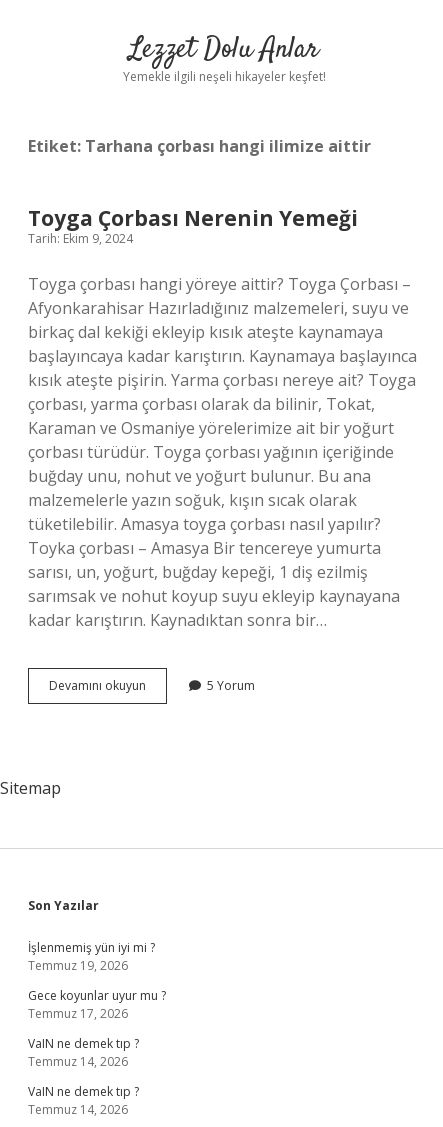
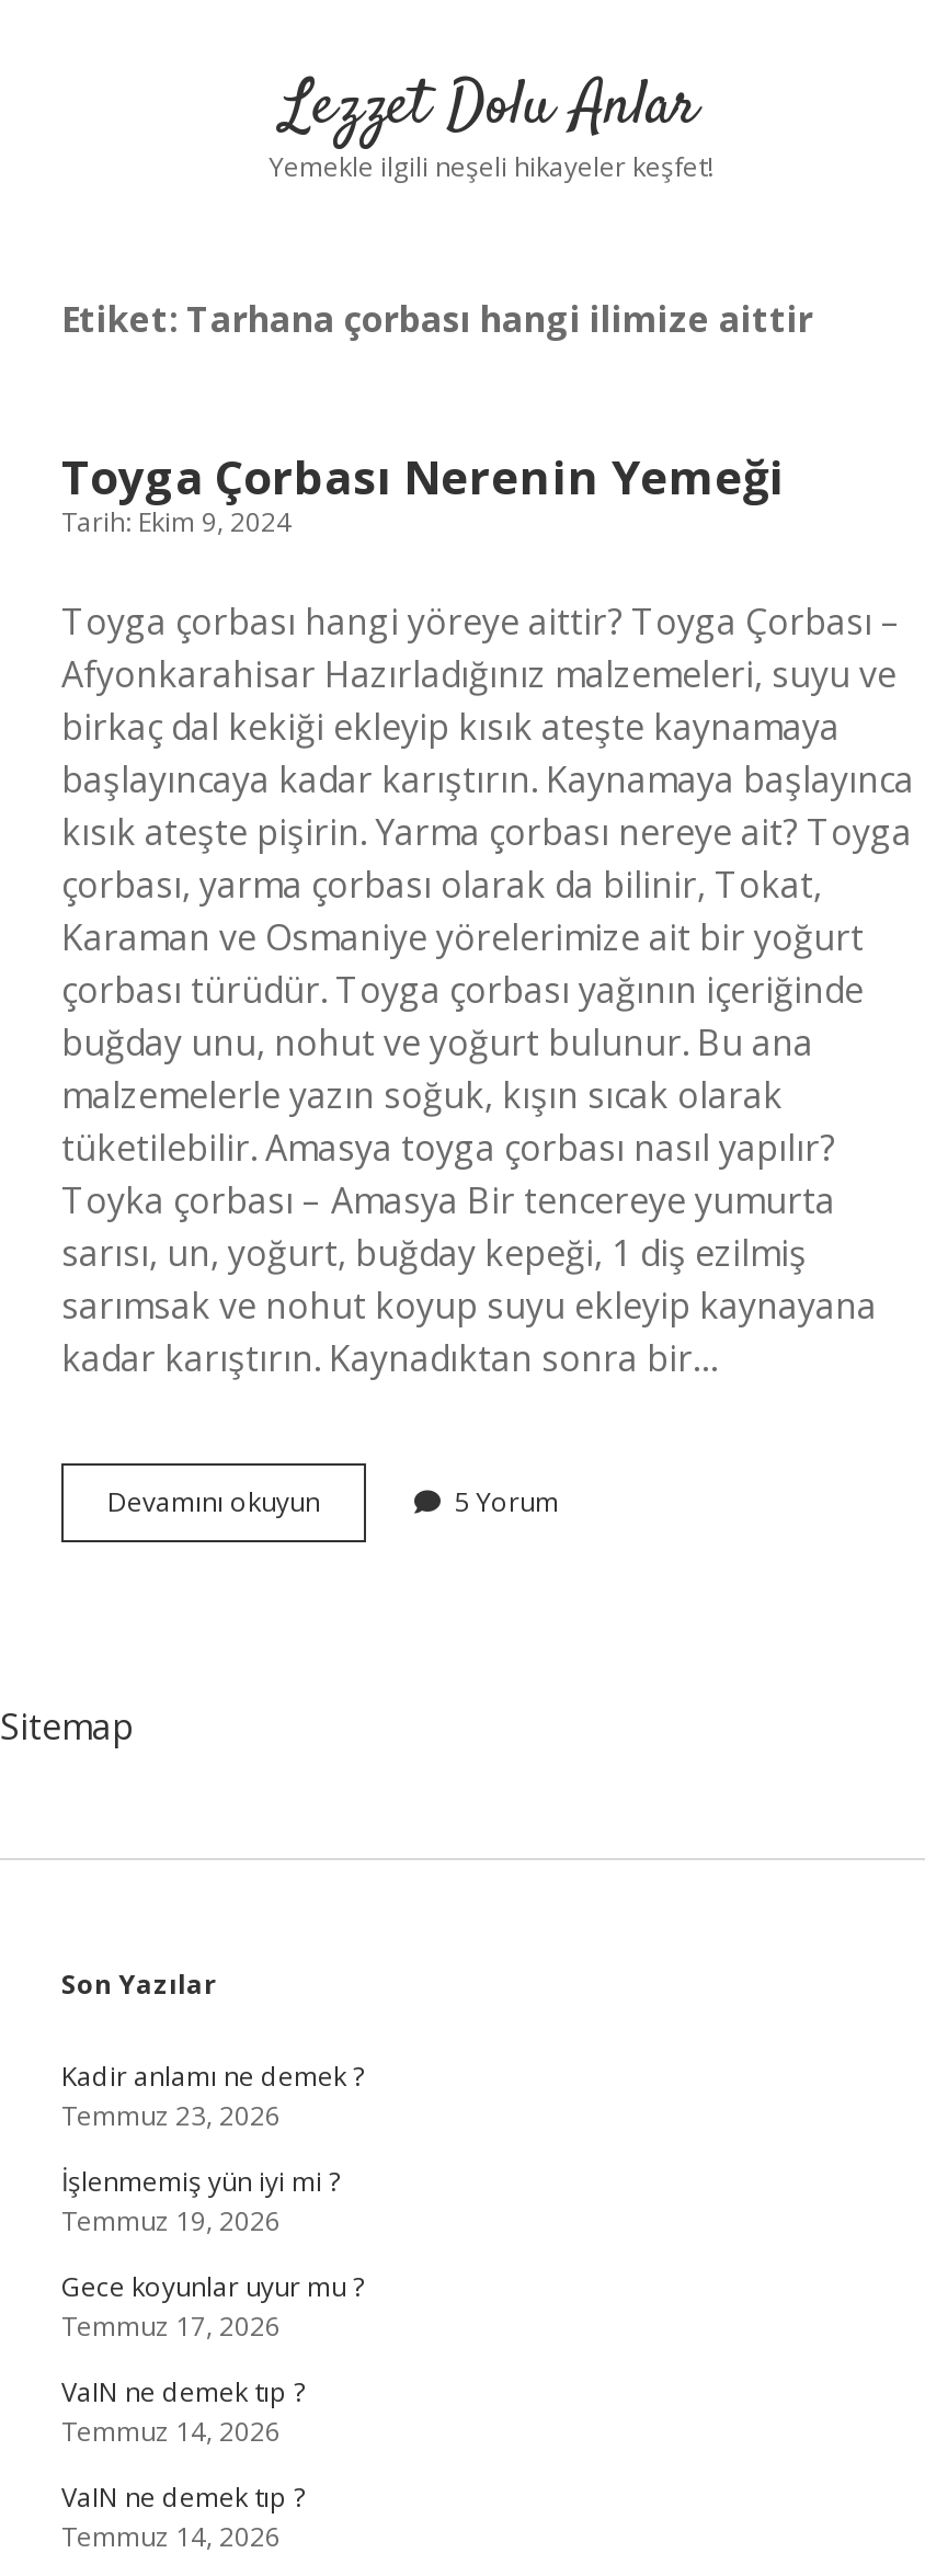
none -> [61,2058,364,2134] Kadir anlamı ne demek ? | Temmuz 23, 2026

